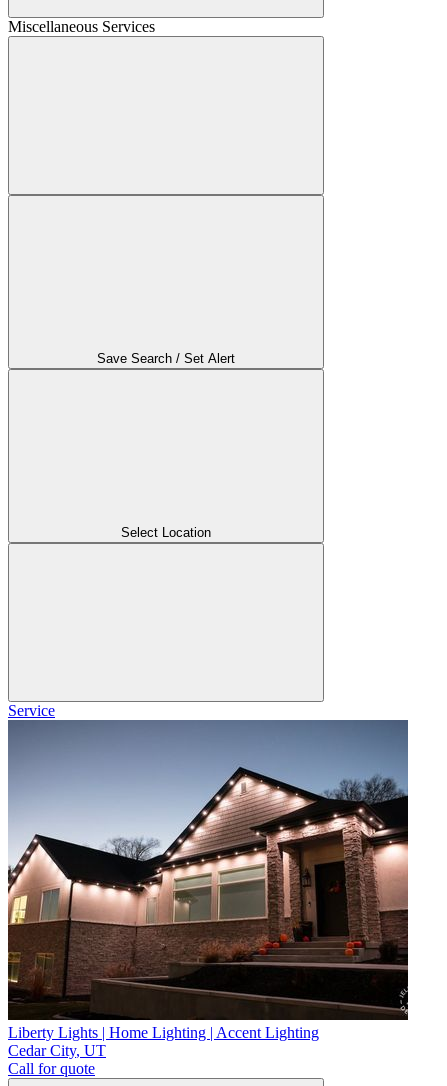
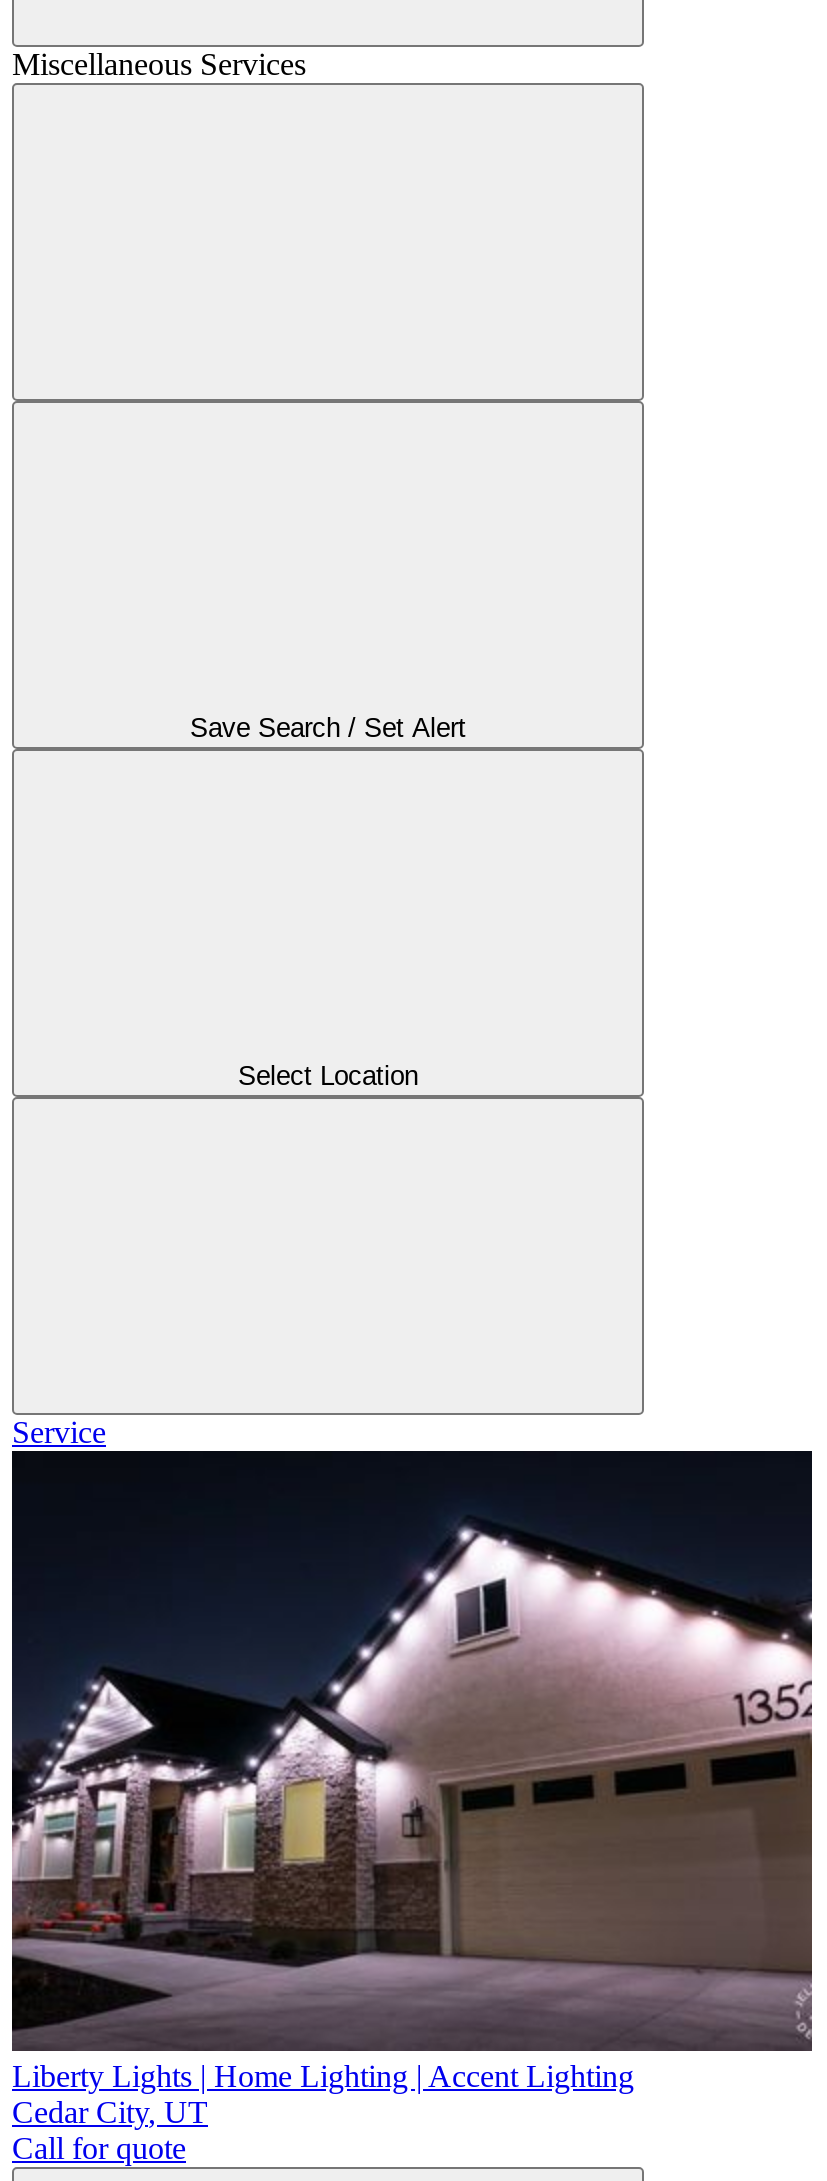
[7,719,409,1019] [image] -> [10,1449,814,2051] [image]

